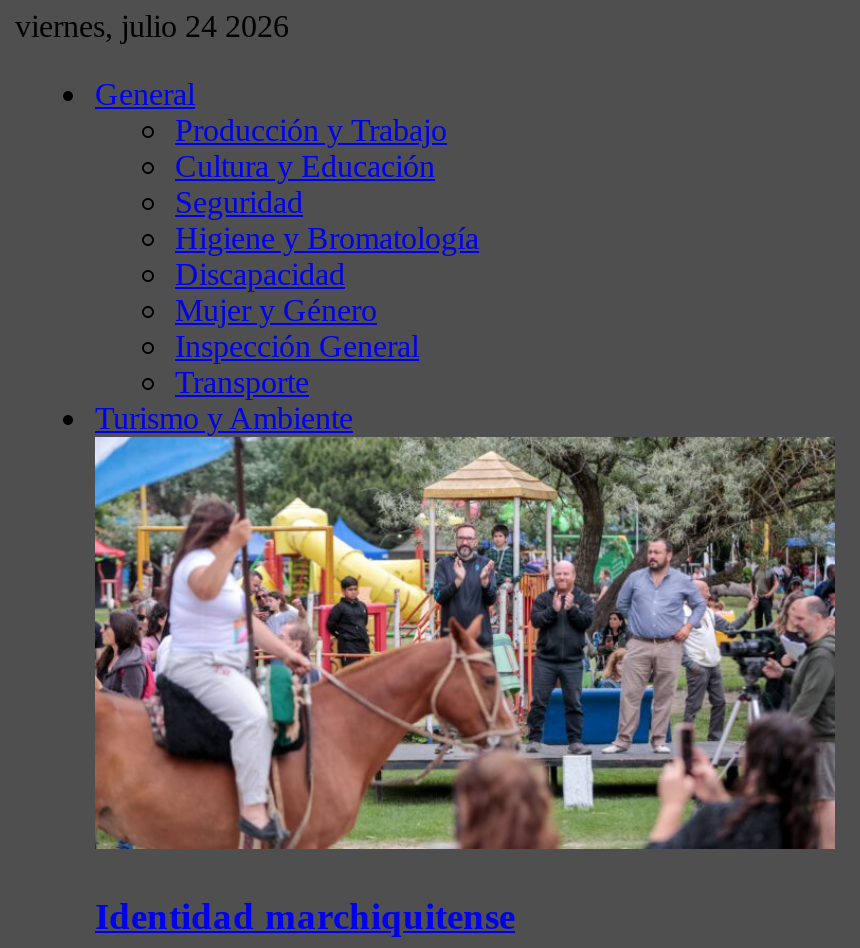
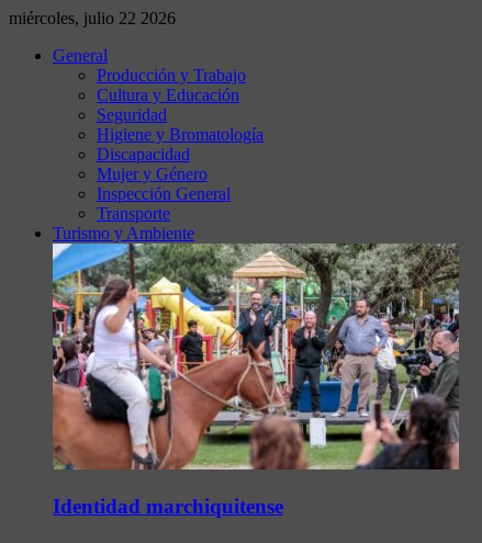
[15,9,289,43] viernes, julio 24 2026 -> [9,9,176,27] miércoles, julio 22 2026

